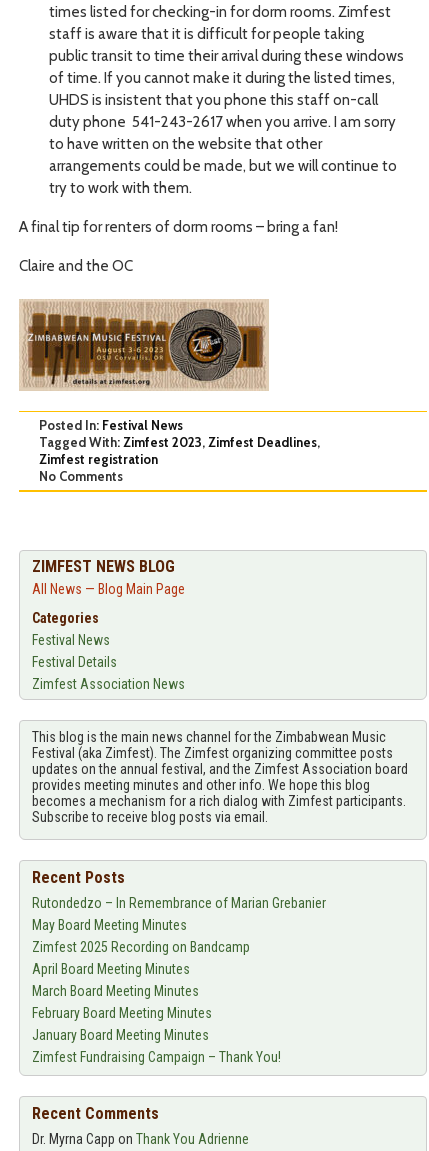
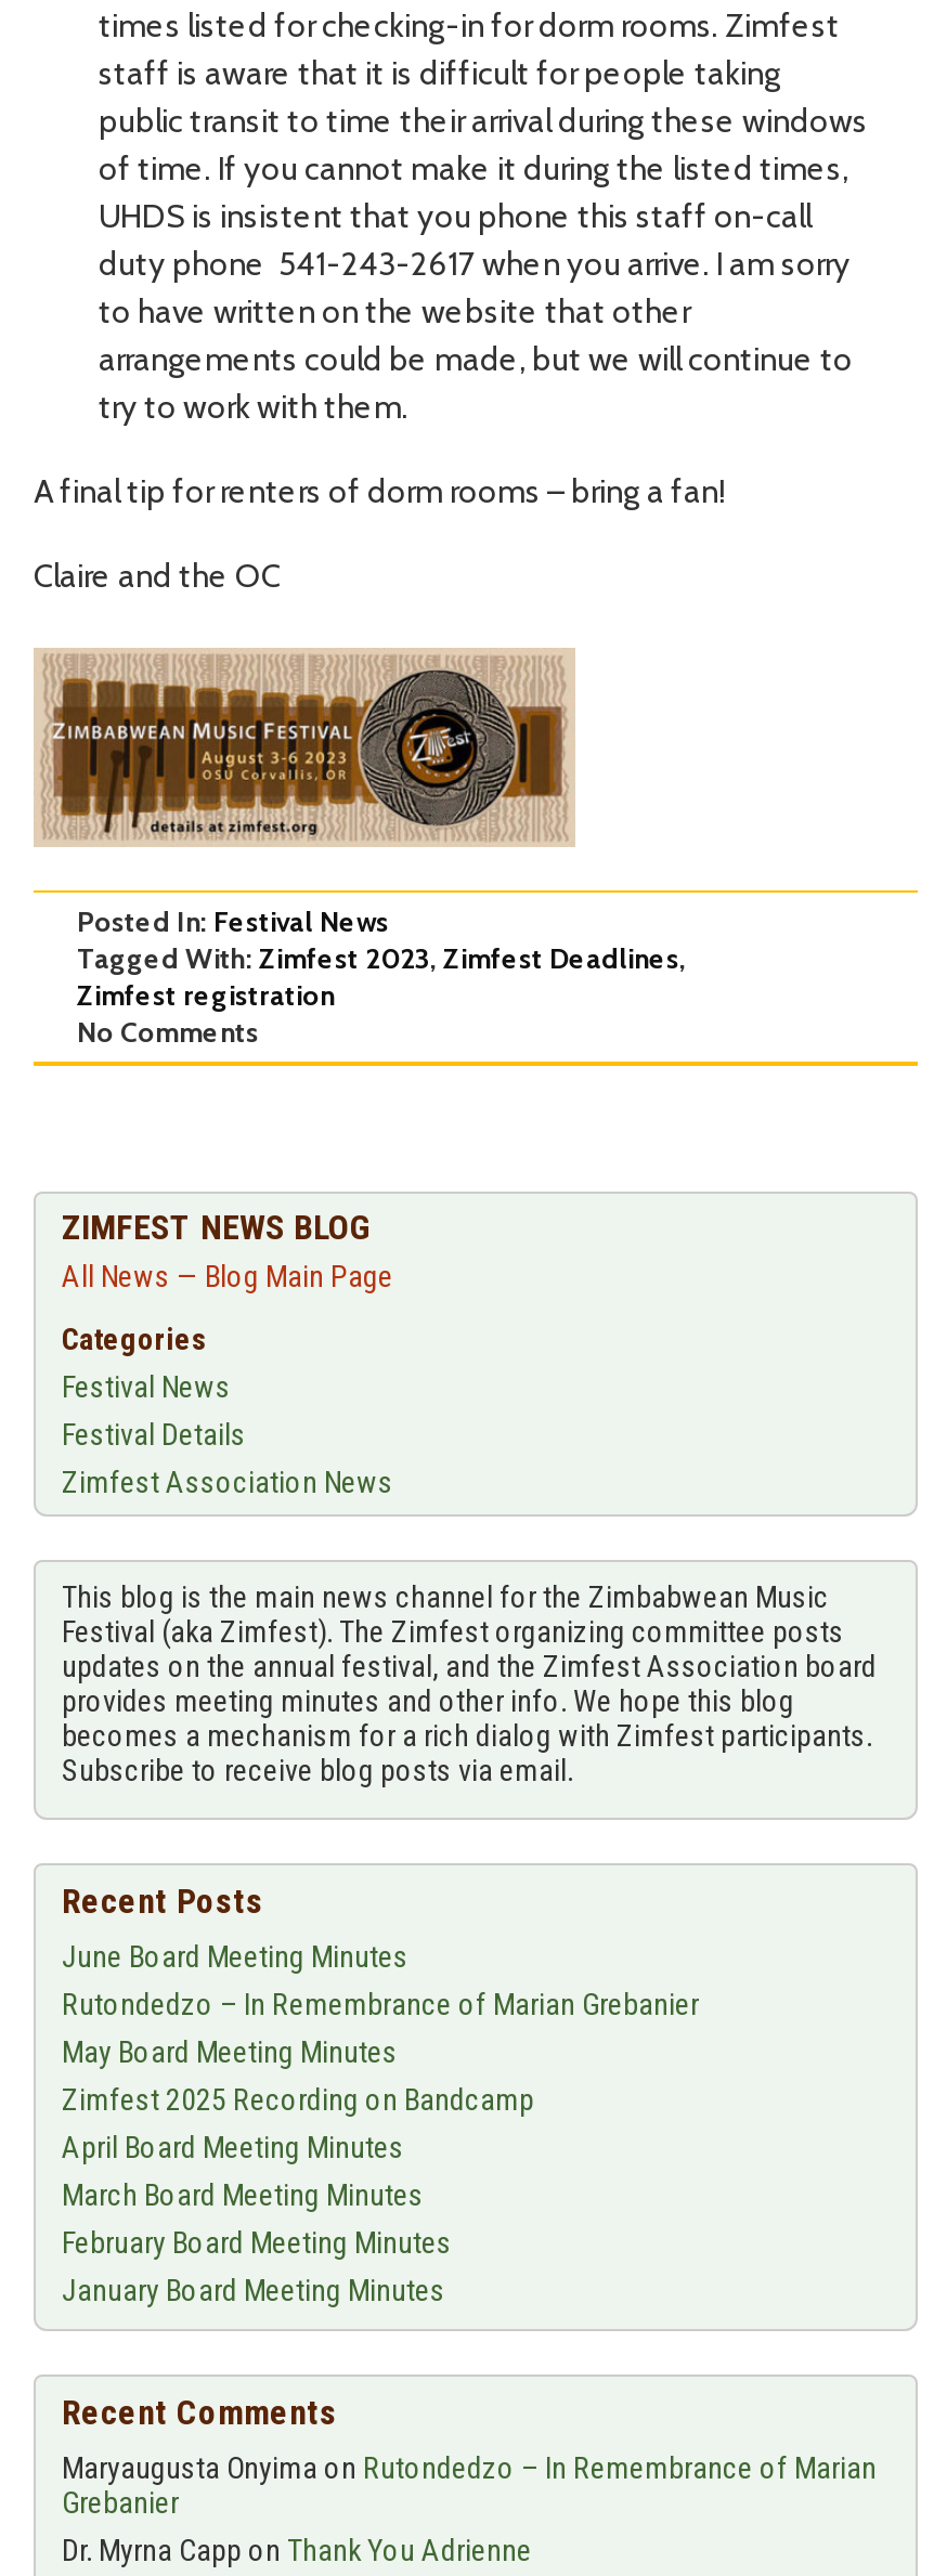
none -> [62,1939,408,1974] June Board Meeting Minutes
[32,1049,281,1065] Zimfest Fundraising Campaign – Thank You! -> none
none -> [62,2451,877,2520] Maryaugusta Onyima on Rutondedzo – In Remembrance of Marian | Grebanier

